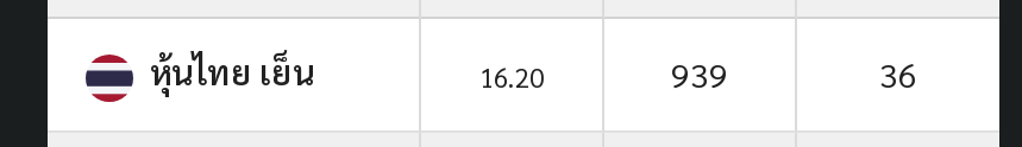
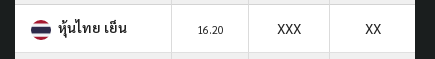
[671,52,917,94] 939 | 36 -> [277,19,380,37] XXX | XX

